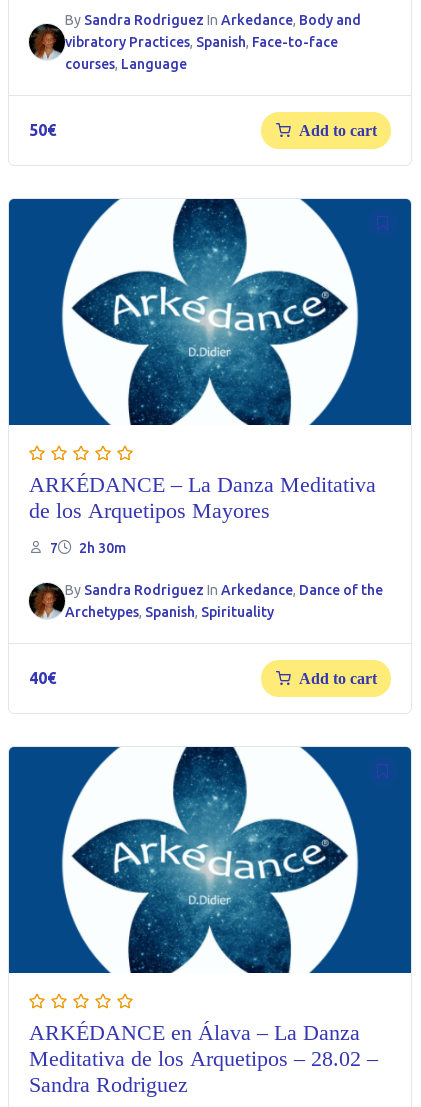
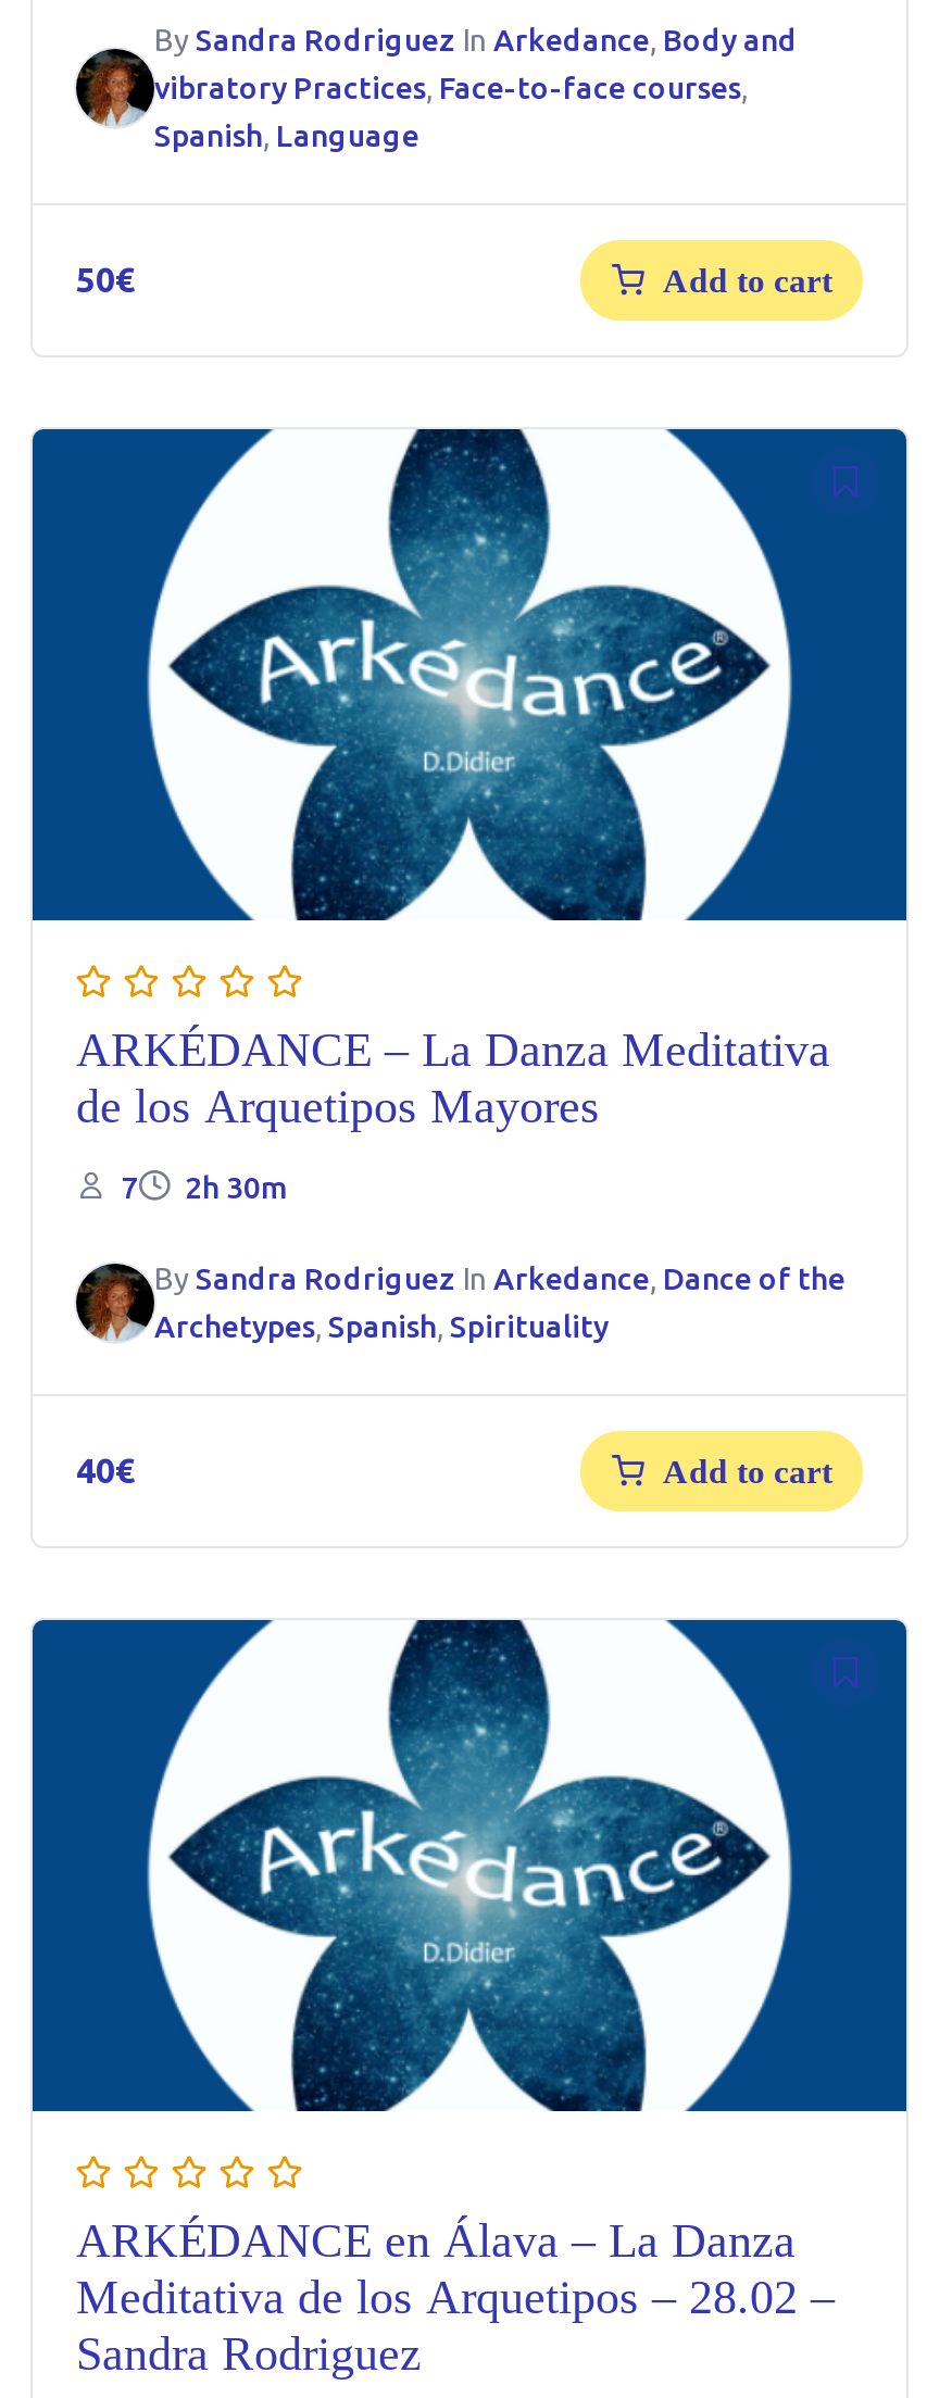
[65,34,338,50] vibratory Practices, Spanish, Face-to-face -> [154,70,748,105] vibratory Practices, Face-to-face courses,
[65,56,187,72] courses, Language -> [154,118,419,153] Spanish, Language

